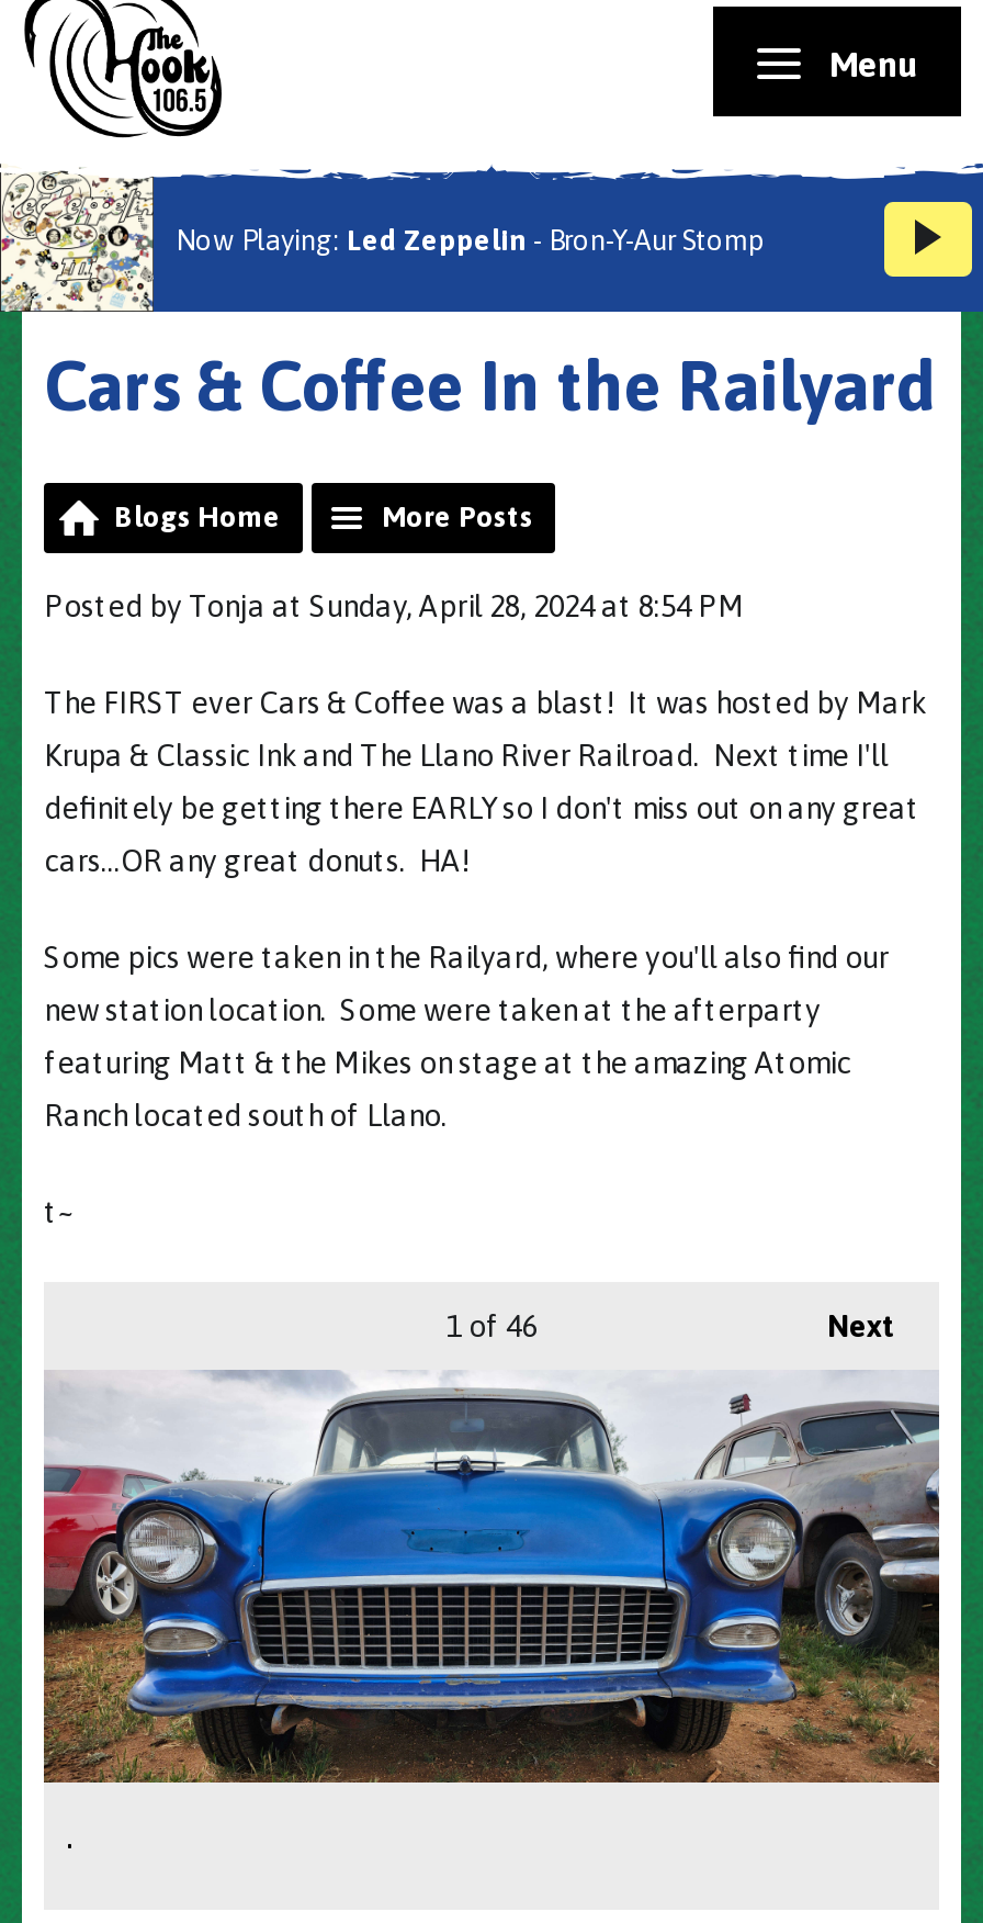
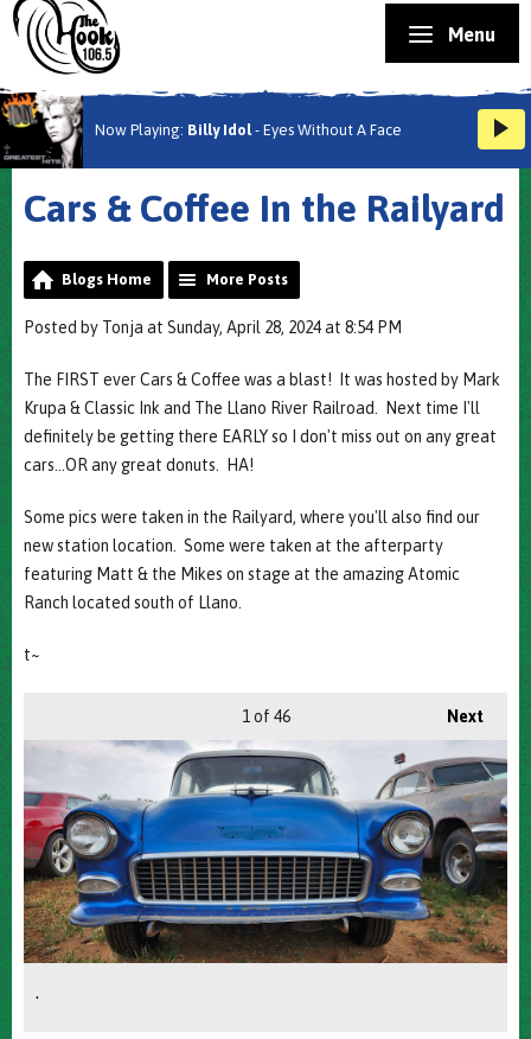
[7,165,764,314] [image] | Now Playing: Led Zeppelin - Bron-Y-Aur Stomp -> [4,88,402,170] [image] | Now Playing: Billy Idol - Eyes Without A Face

